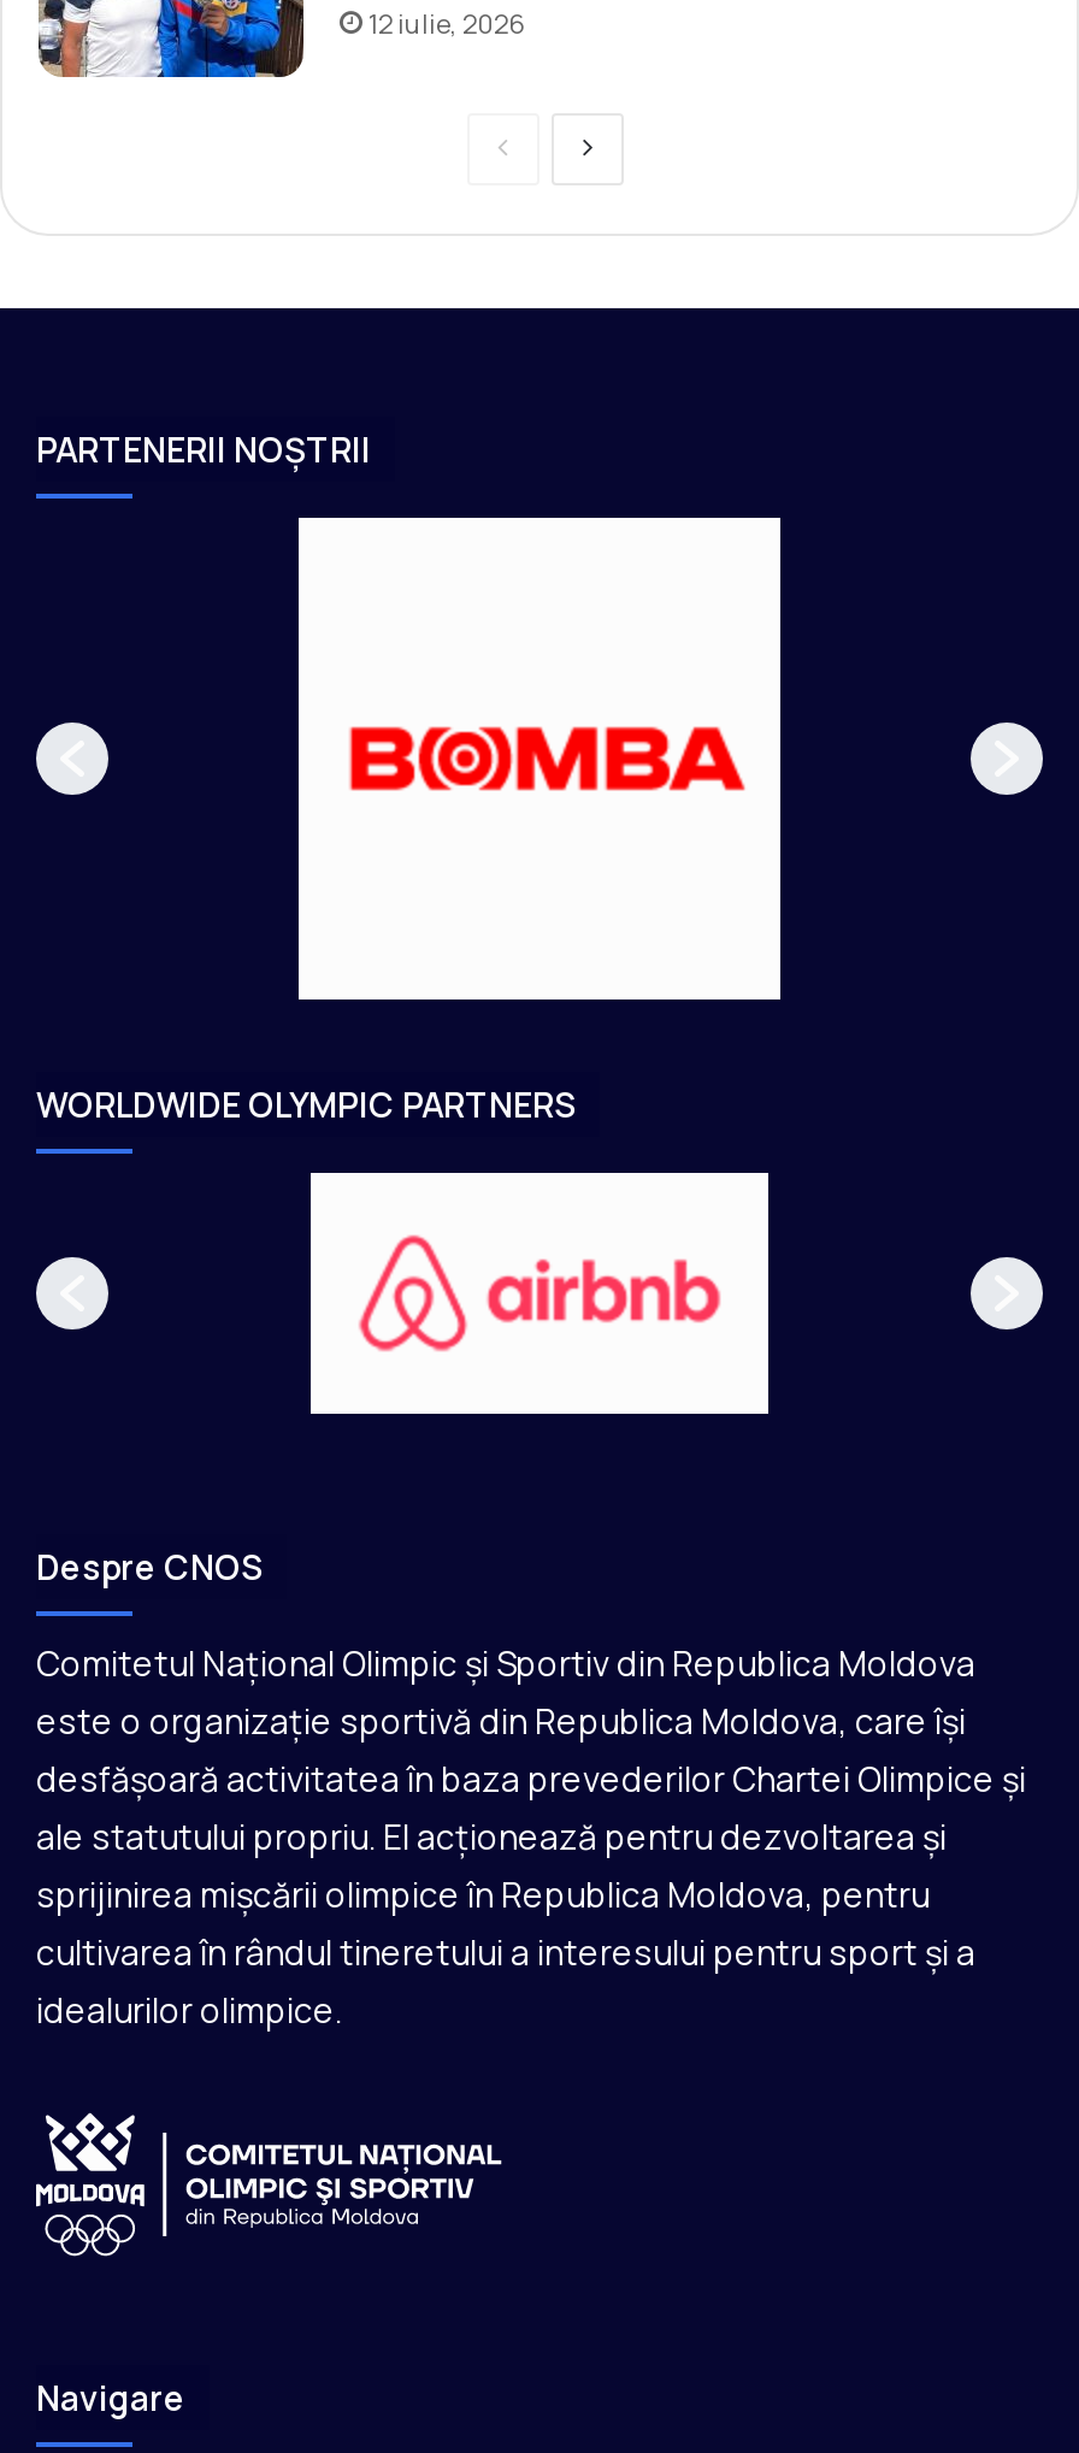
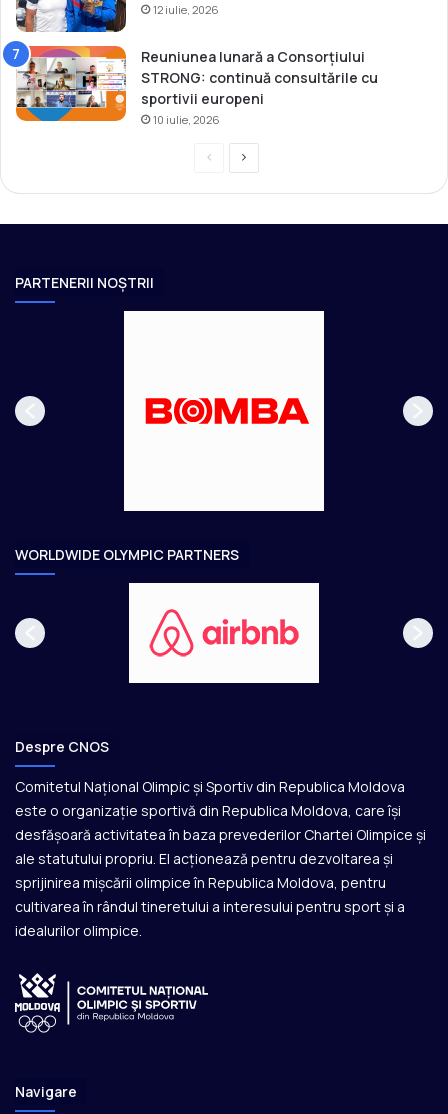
none -> [3,40,378,127] [image] | Reuniunea lunară a Consorțiului | STRONG: continuă consultările cu | sportivii europeni | 10 iulie, 2026

